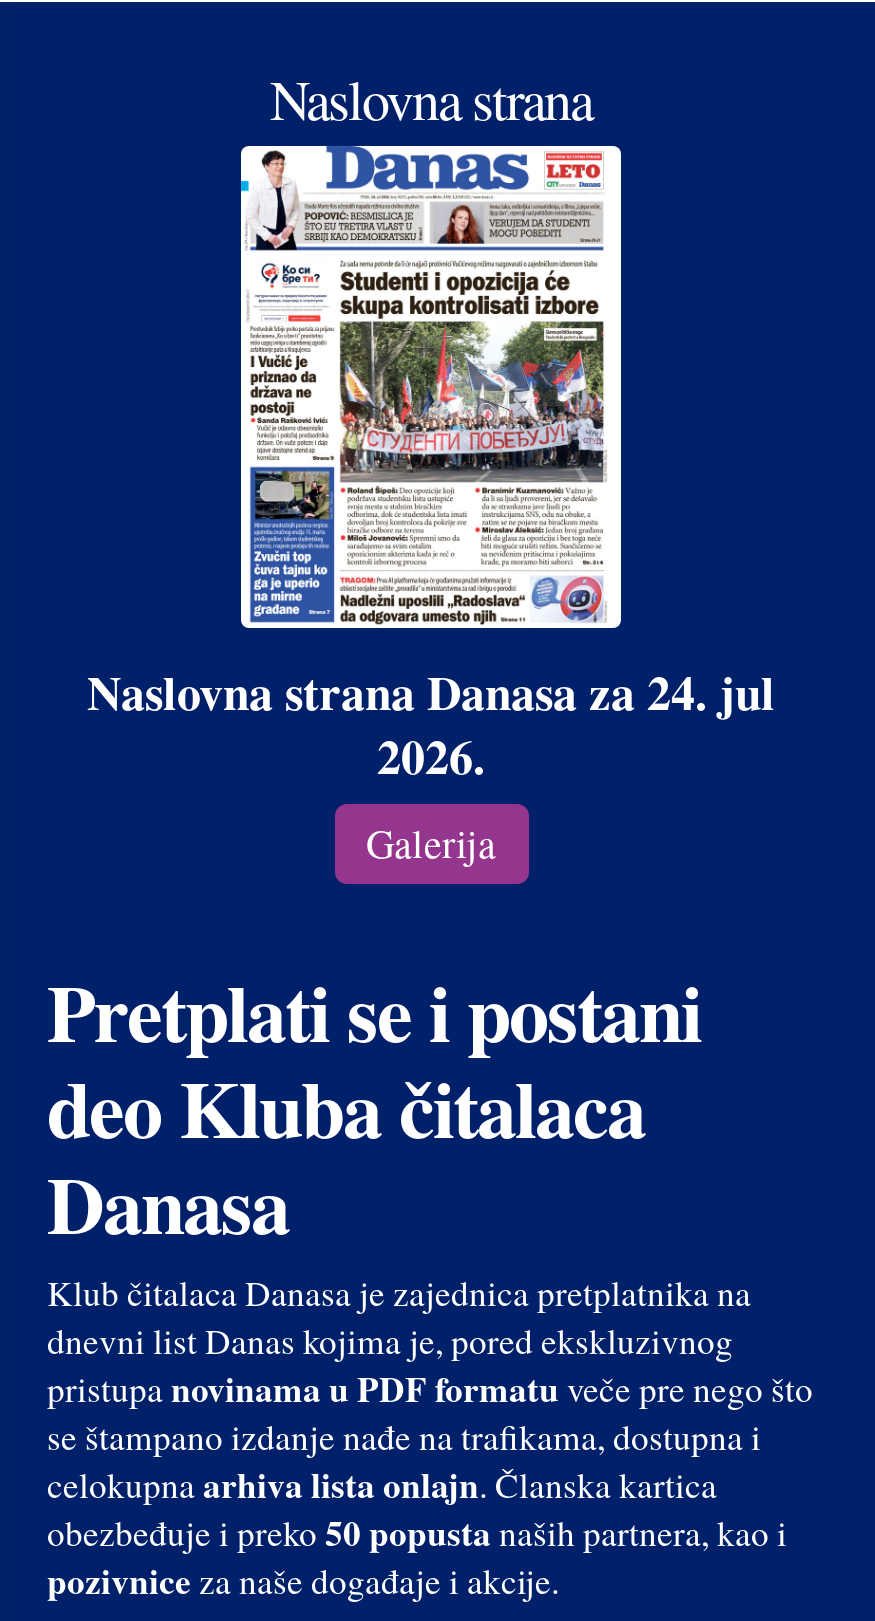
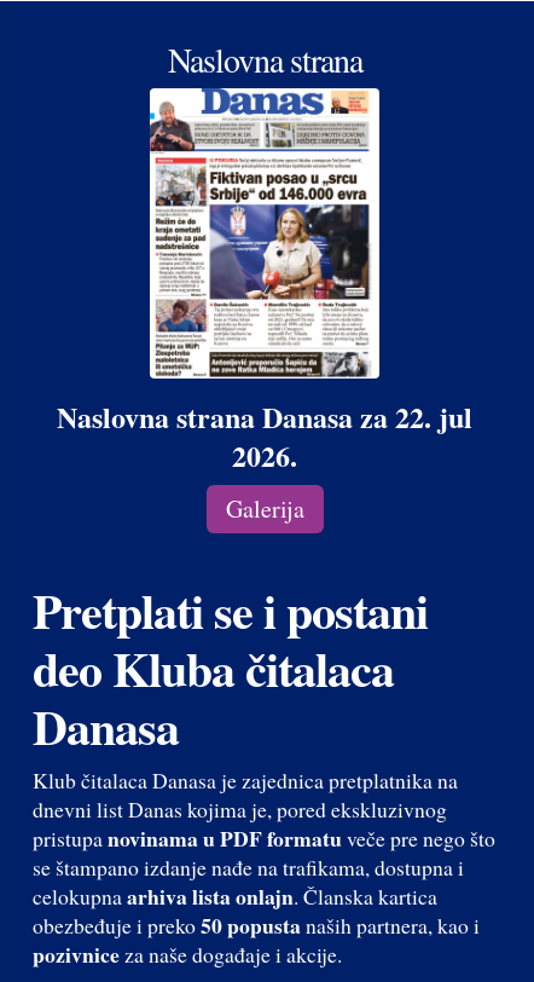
[87,150,775,726] [image] | Naslovna strana Danasa za 24. jul -> [57,89,472,438] [image] | Naslovna strana Danasa za 22. jul

